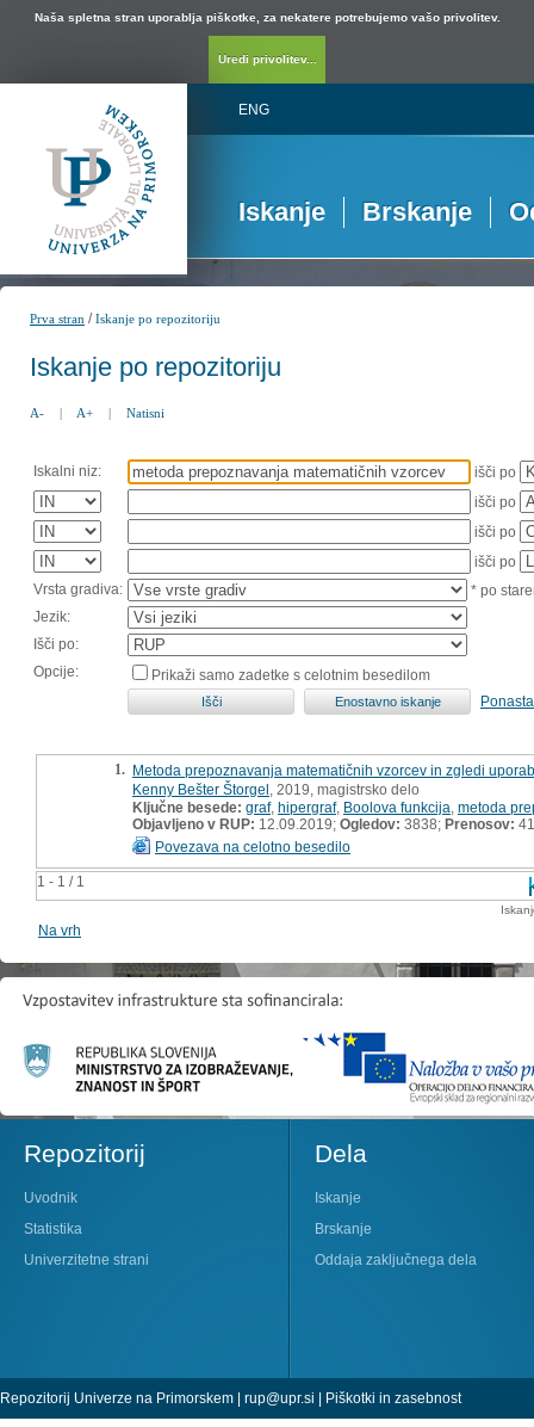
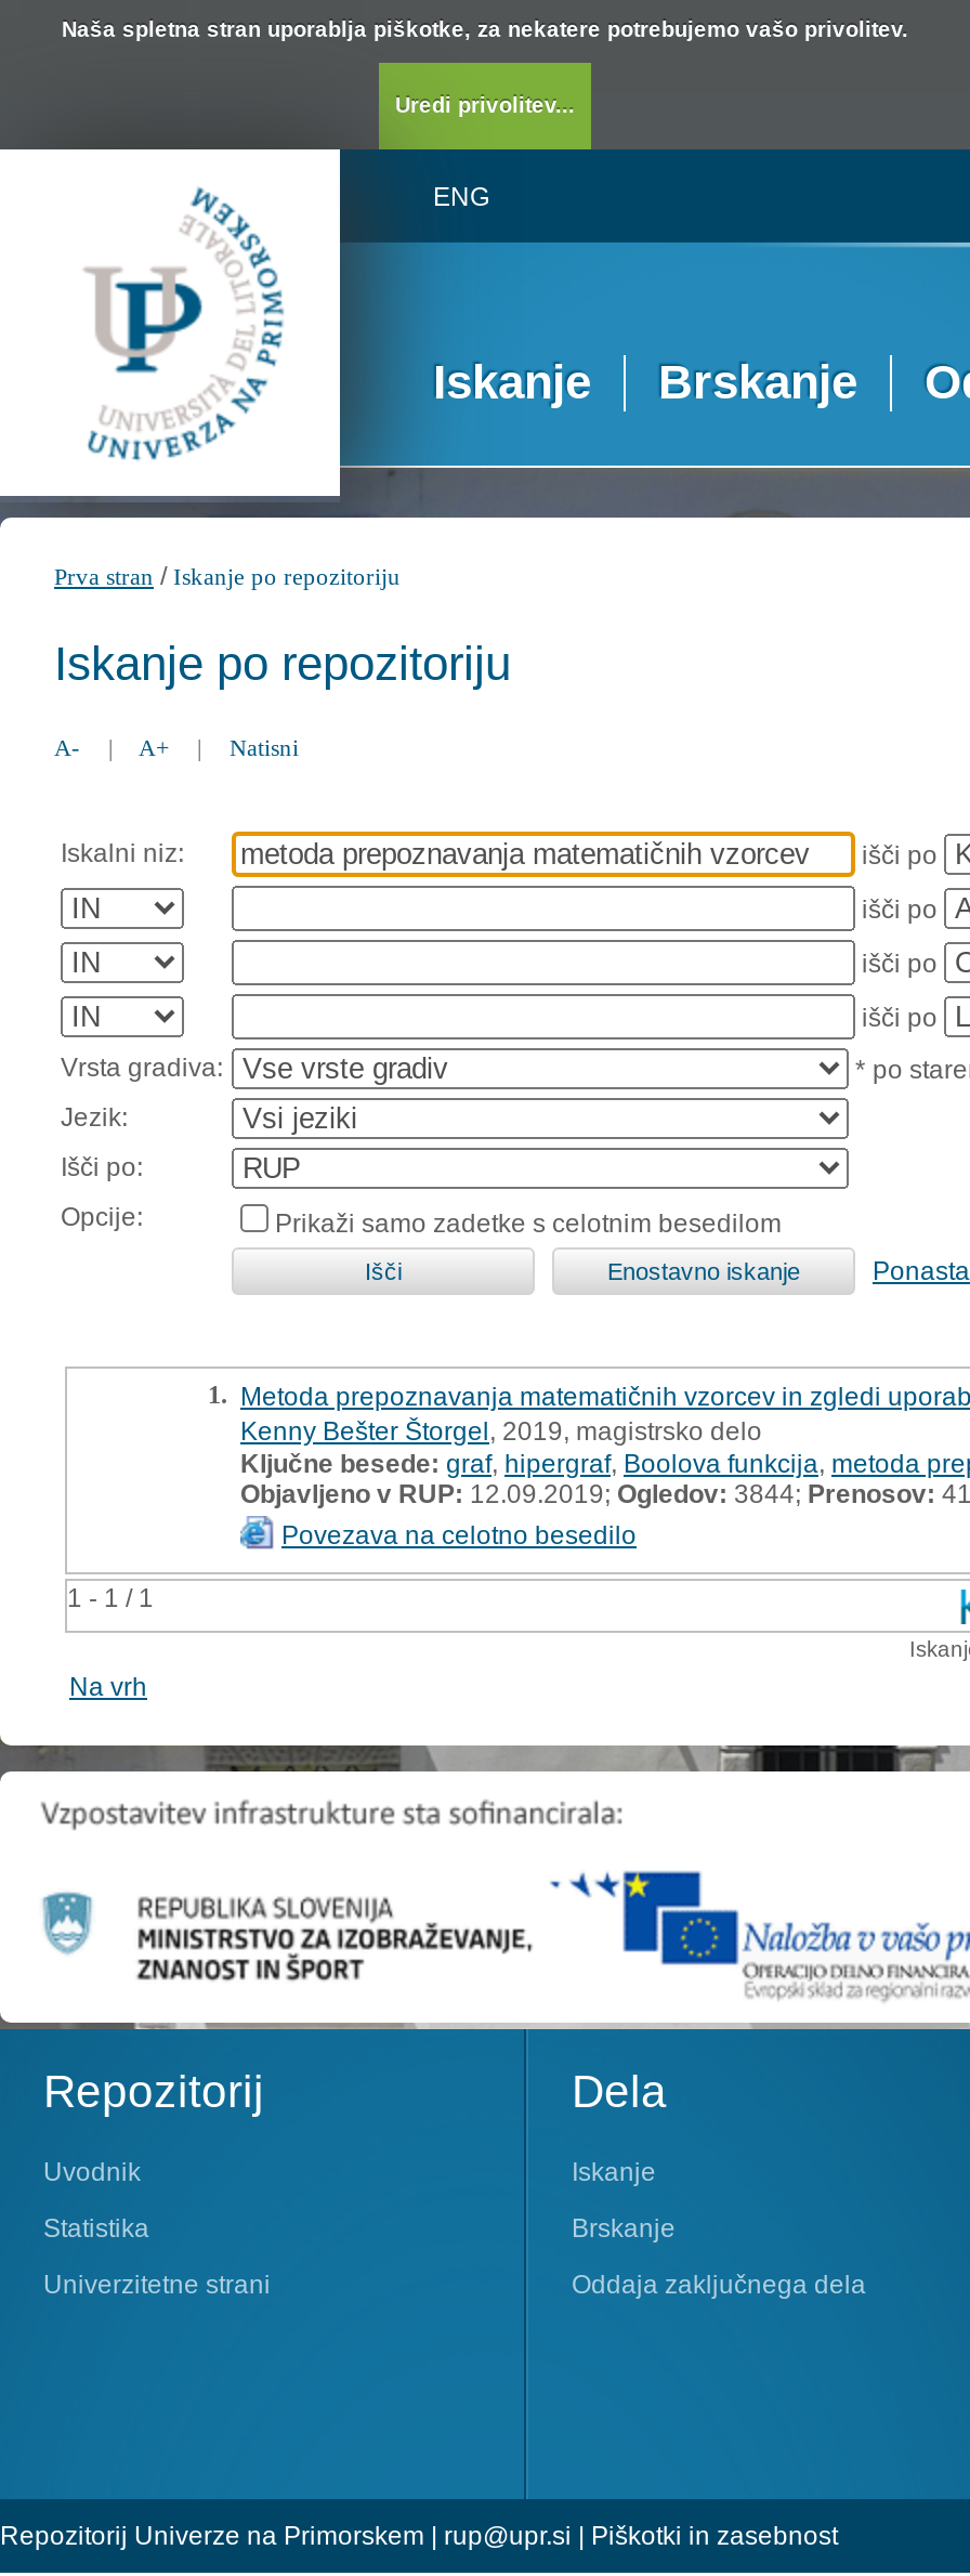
[132,816,534,832] Objavljeno v RUP:12.09.2019; Ogledov:3838;Prenosov:41 -> [240,1478,970,1508] Objavljeno v RUP:12.09.2019; Ogledov:3844;Prenosov:41

